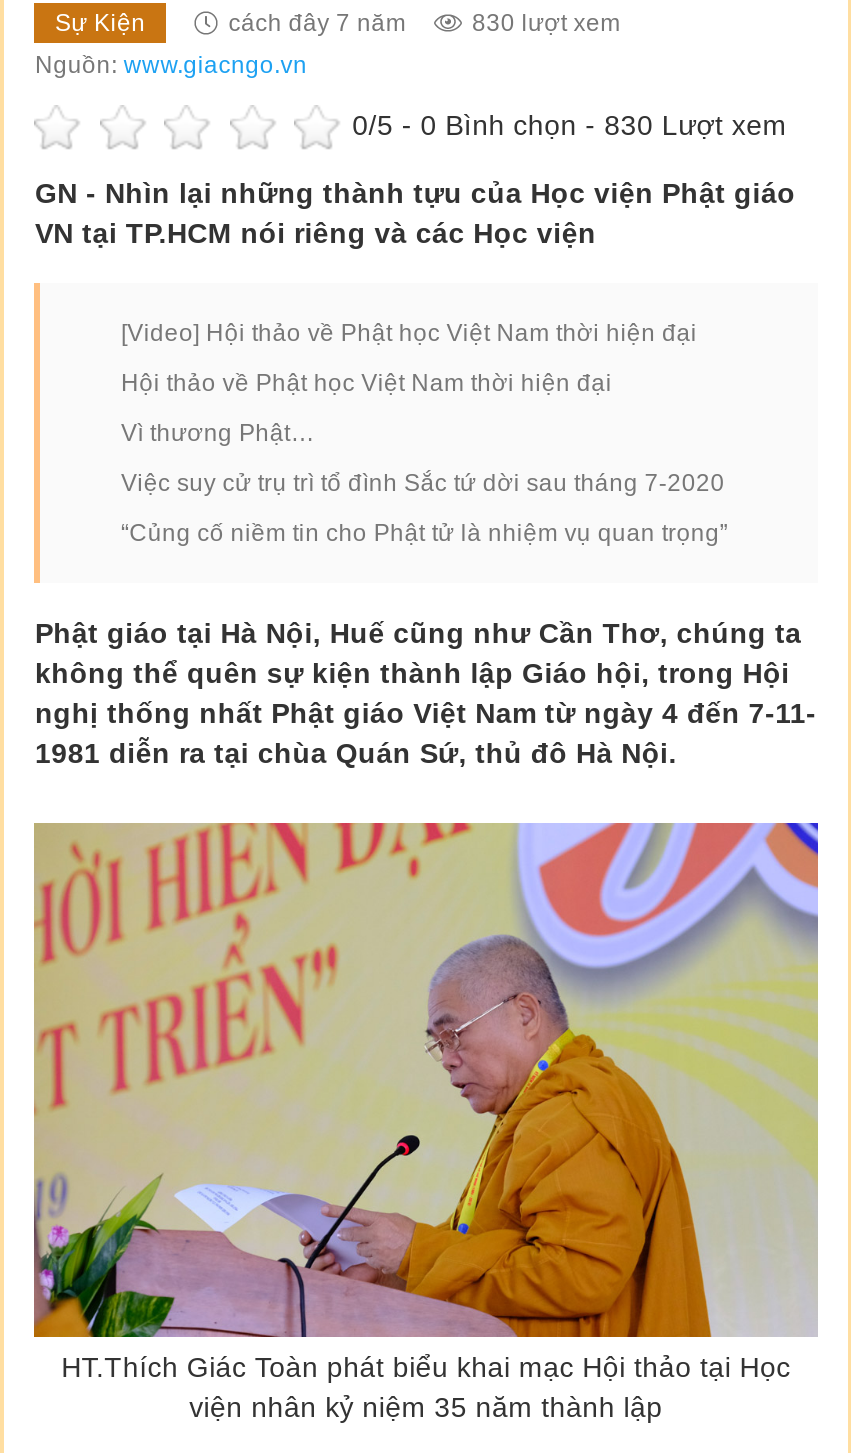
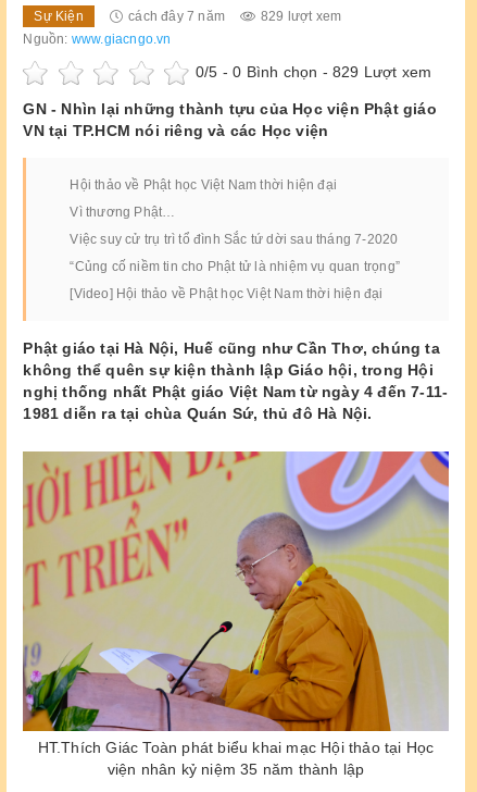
[466,10,621,38] 830 lượt xem -> [257,9,342,24] 829 lượt xem
[352,110,787,142] 0/5 - 0 Bình chọn - 830 Lượt xem -> [196,64,432,81] 0/5 - 0 Bình chọn - 829 Lượt xem
moved [121,320,697,348] -> [70,287,383,302]: [Video] Hội thảo về Phật học Việt Nam thời hiện đại
moved [121,370,728,548] -> [70,178,400,275]: Hội thảo về Phật học Việt Nam thời hiện đại | Vì thương Phật… | Việc suy cử trụ trì tổ đình Sắc tứ dời sau tháng 7-2020 | “Củng cố niềm tin cho Phật tử là nhiệm vụ quan trọng”

